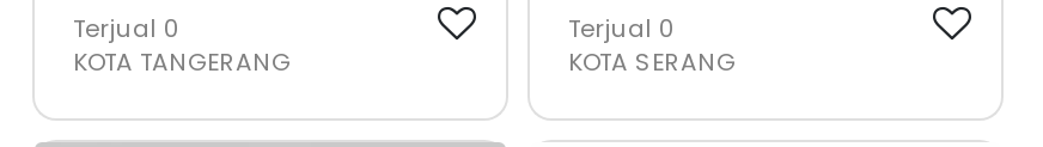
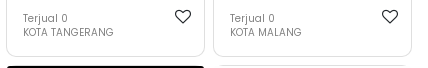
[568,47,736,78] KOTA SERANG -> [230,26,302,39] KOTA MALANG

